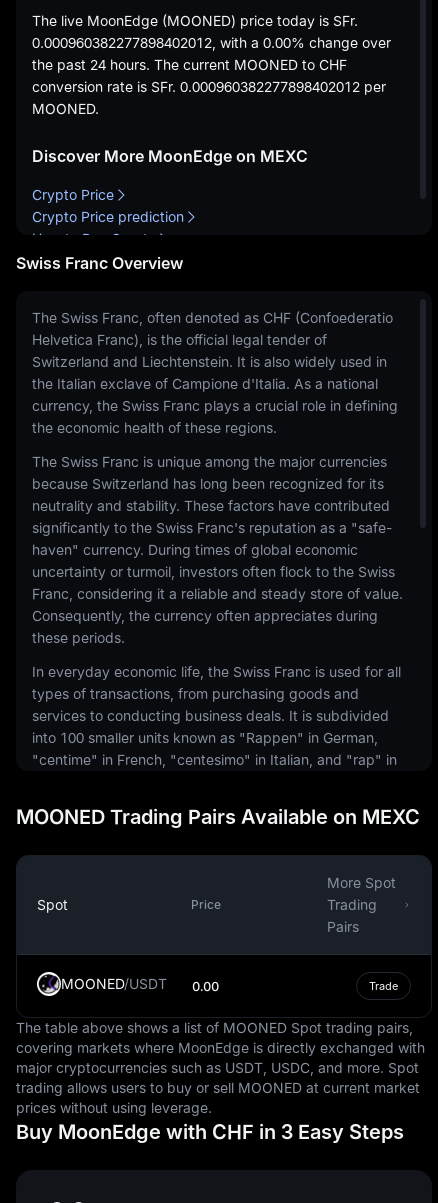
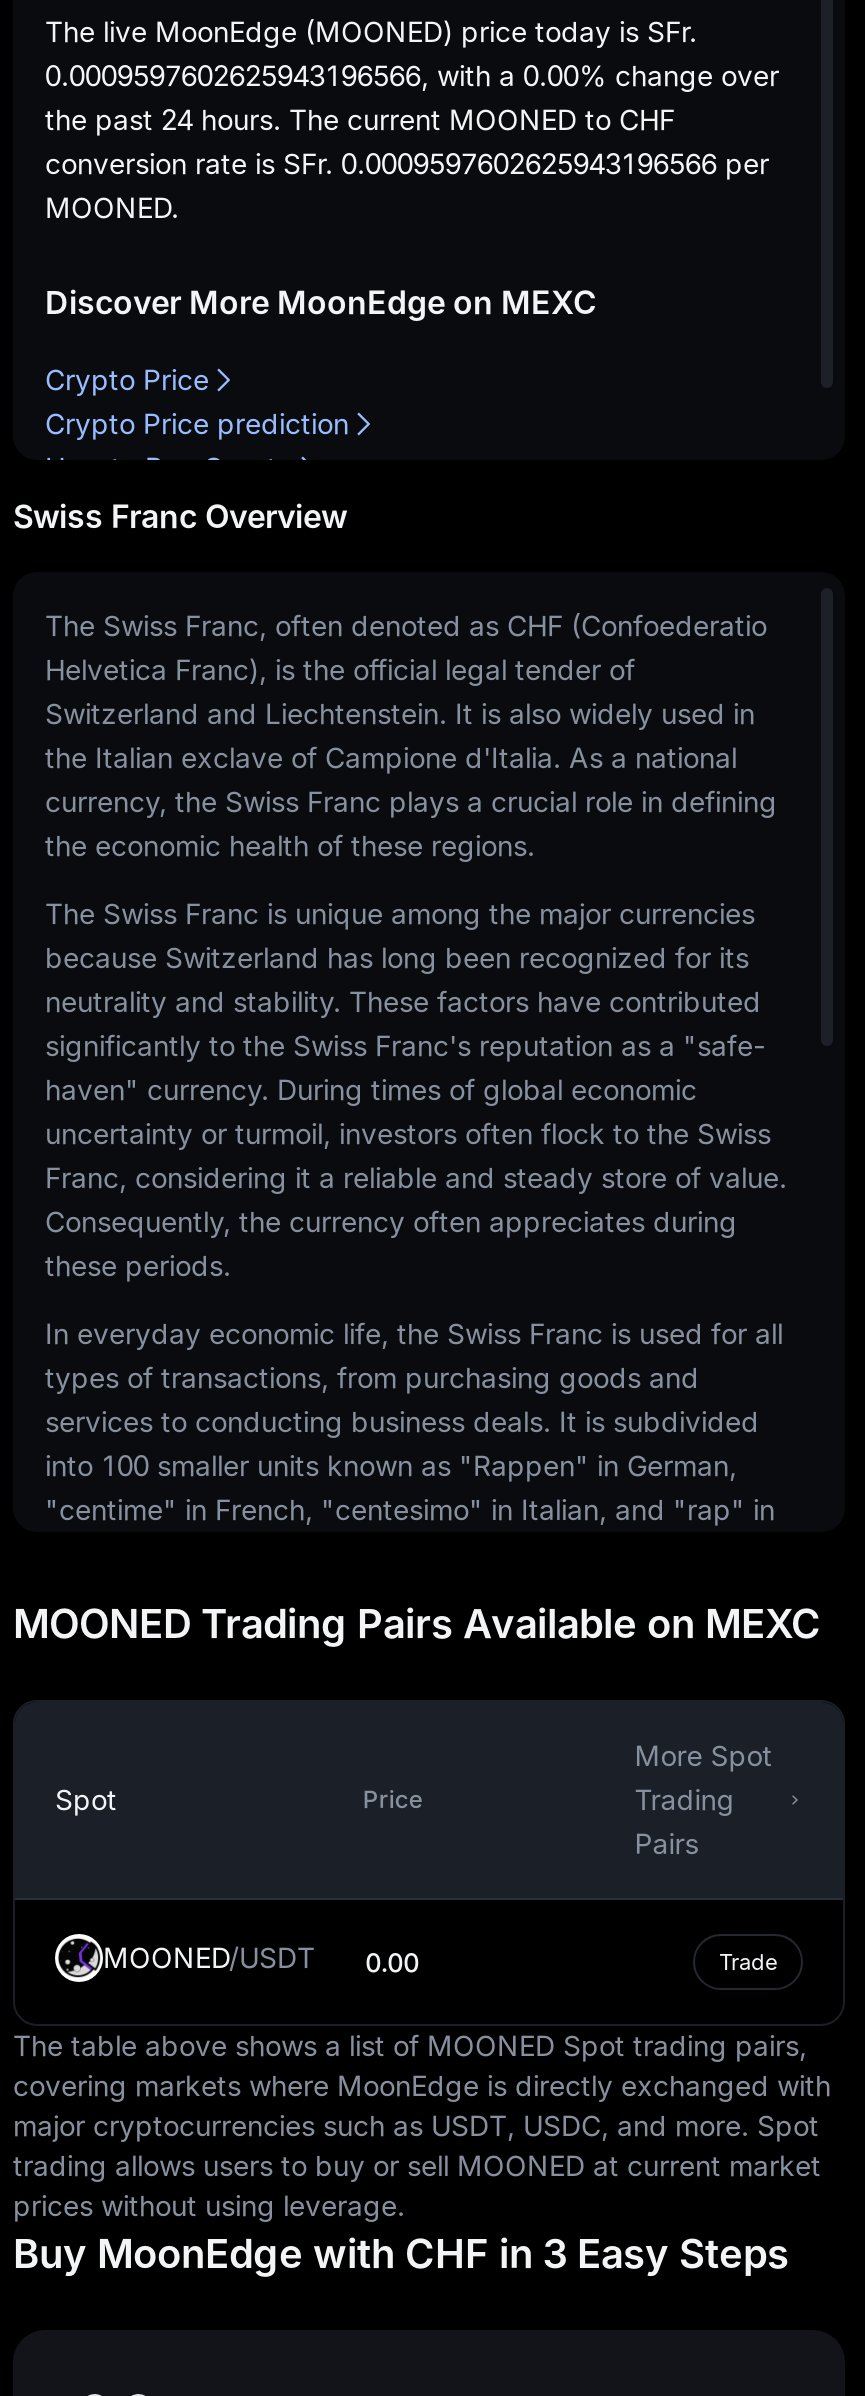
[32,34,391,51] 0.000960382277898402012, with a 0.00% change over -> [45,59,779,93] 0.0009597602625943196566, with a 0.00% change over
[32,78,386,95] conversion rate is SFr. 0.000960382277898402012 per -> [45,147,769,181] conversion rate is SFr. 0.0009597602625943196566 per

